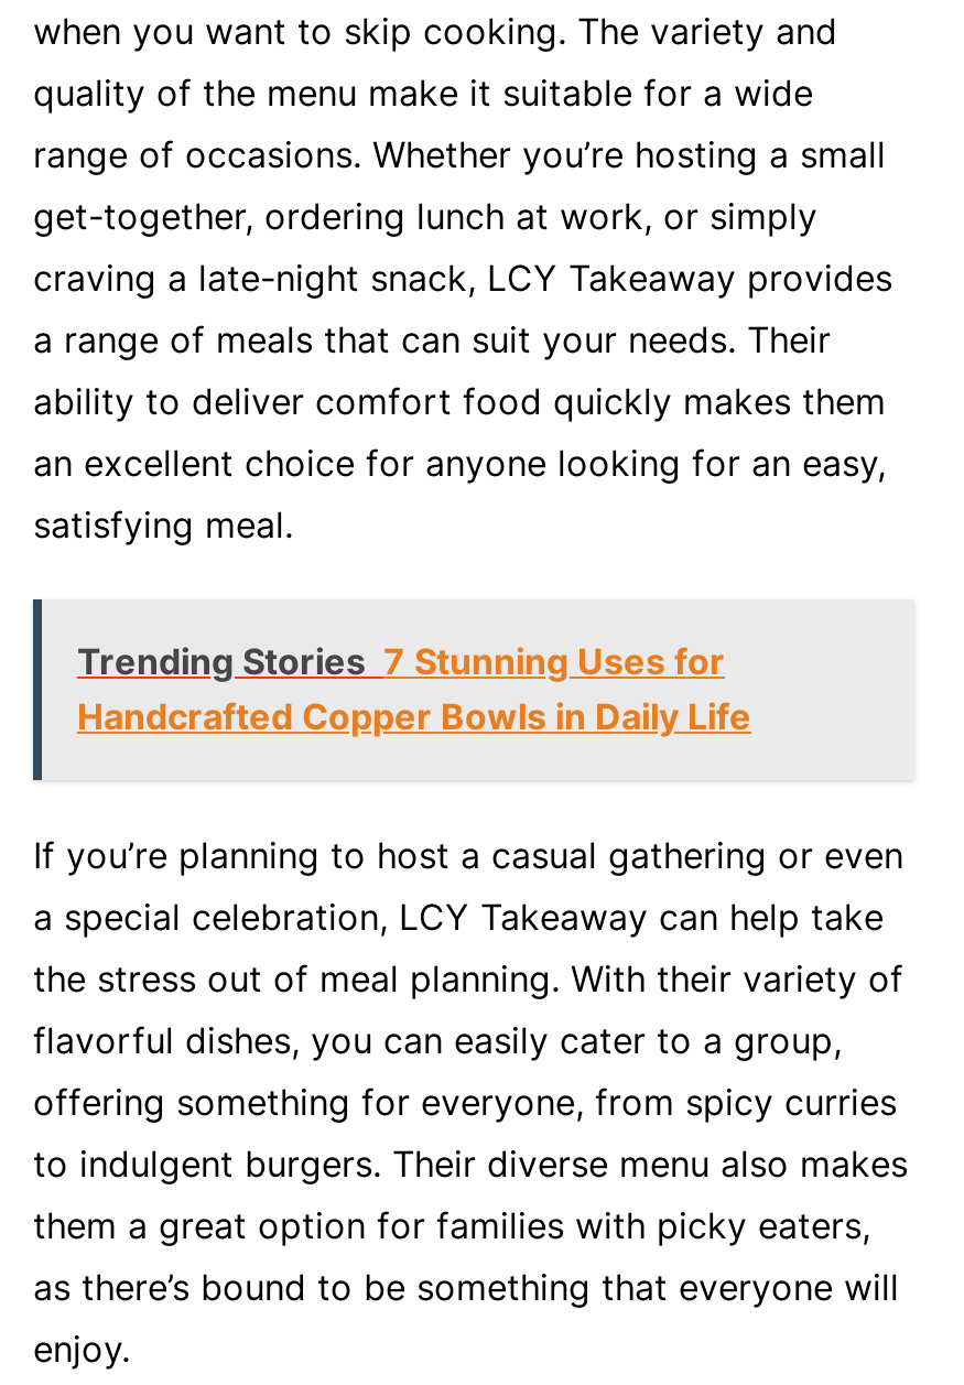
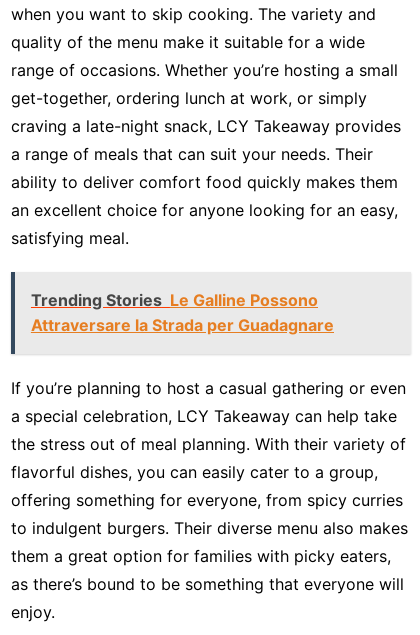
[77,639,751,738] Trending Stories 7 Stunning Uses for | Handcrafted Copper Bowls in Daily Life -> [31,290,334,335] Trending Stories Le Galline Possono | Attraversare la Strada per Guadagnare

